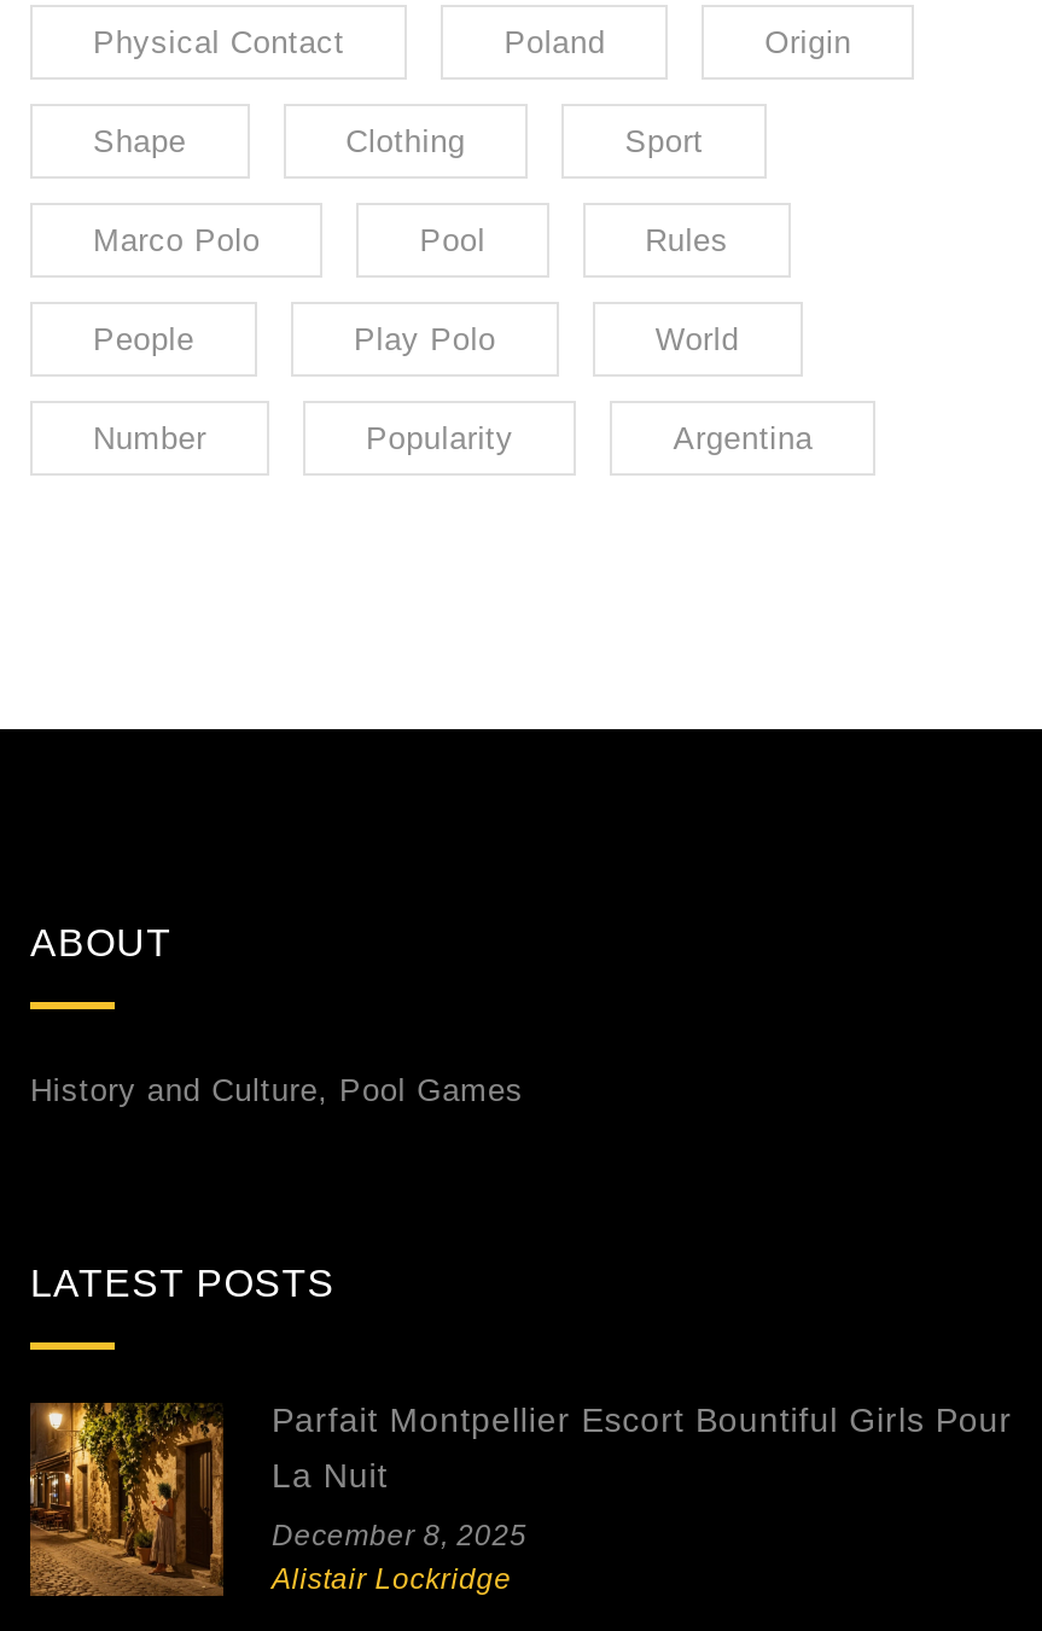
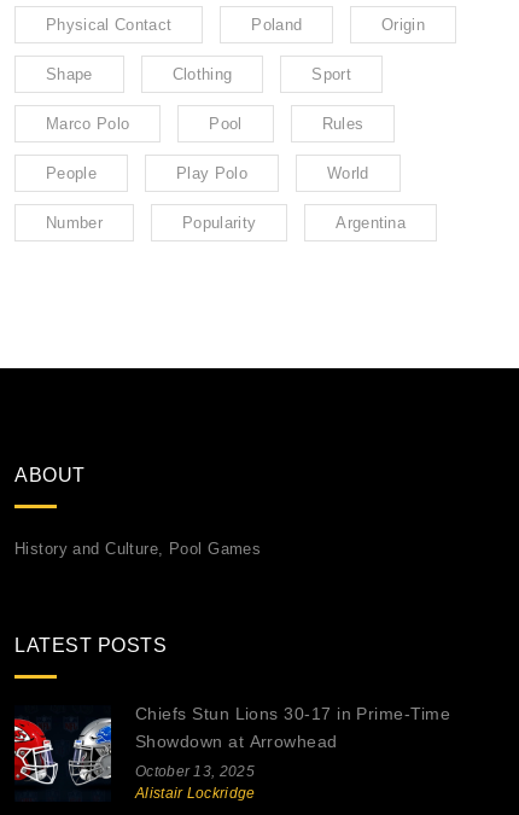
[28,1400,1012,1598] [image] | Parfait Montpellier Escort Bountiful Girls Pour | La Nuit -> [13,704,450,802] [image] | Chiefs Stun Lions 30-17 in Prime‑Time | Showdown at Arrowhead
[272,1519,527,1553] December 8, 2025 -> [135,763,254,780] October 13, 2025

